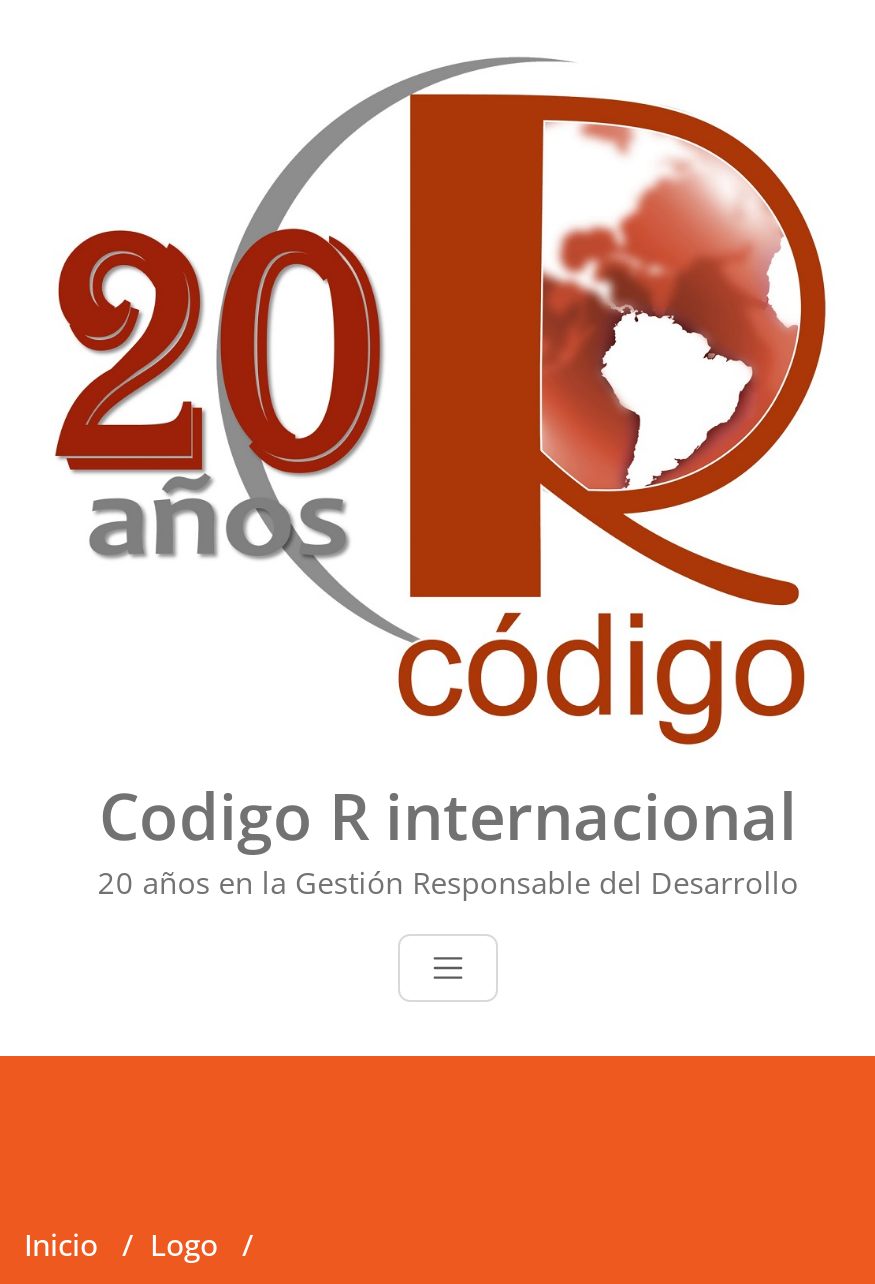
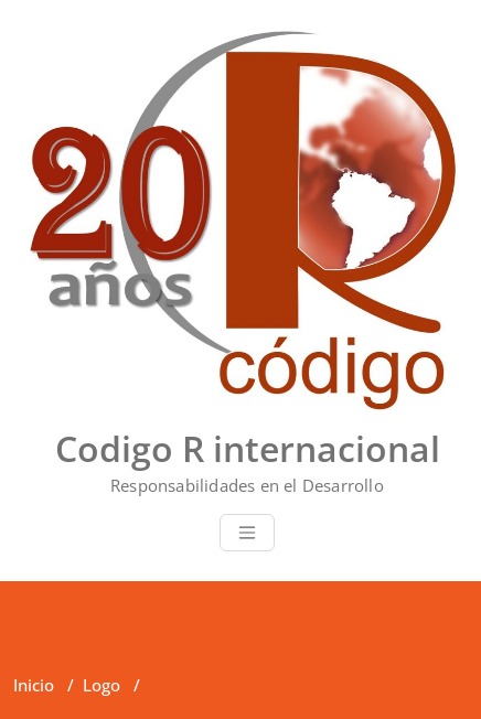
[97,861,799,901] 20 años en la Gestión Responsable del Desarrollo -> [110,475,384,497] Responsabilidades en el Desarrollo

